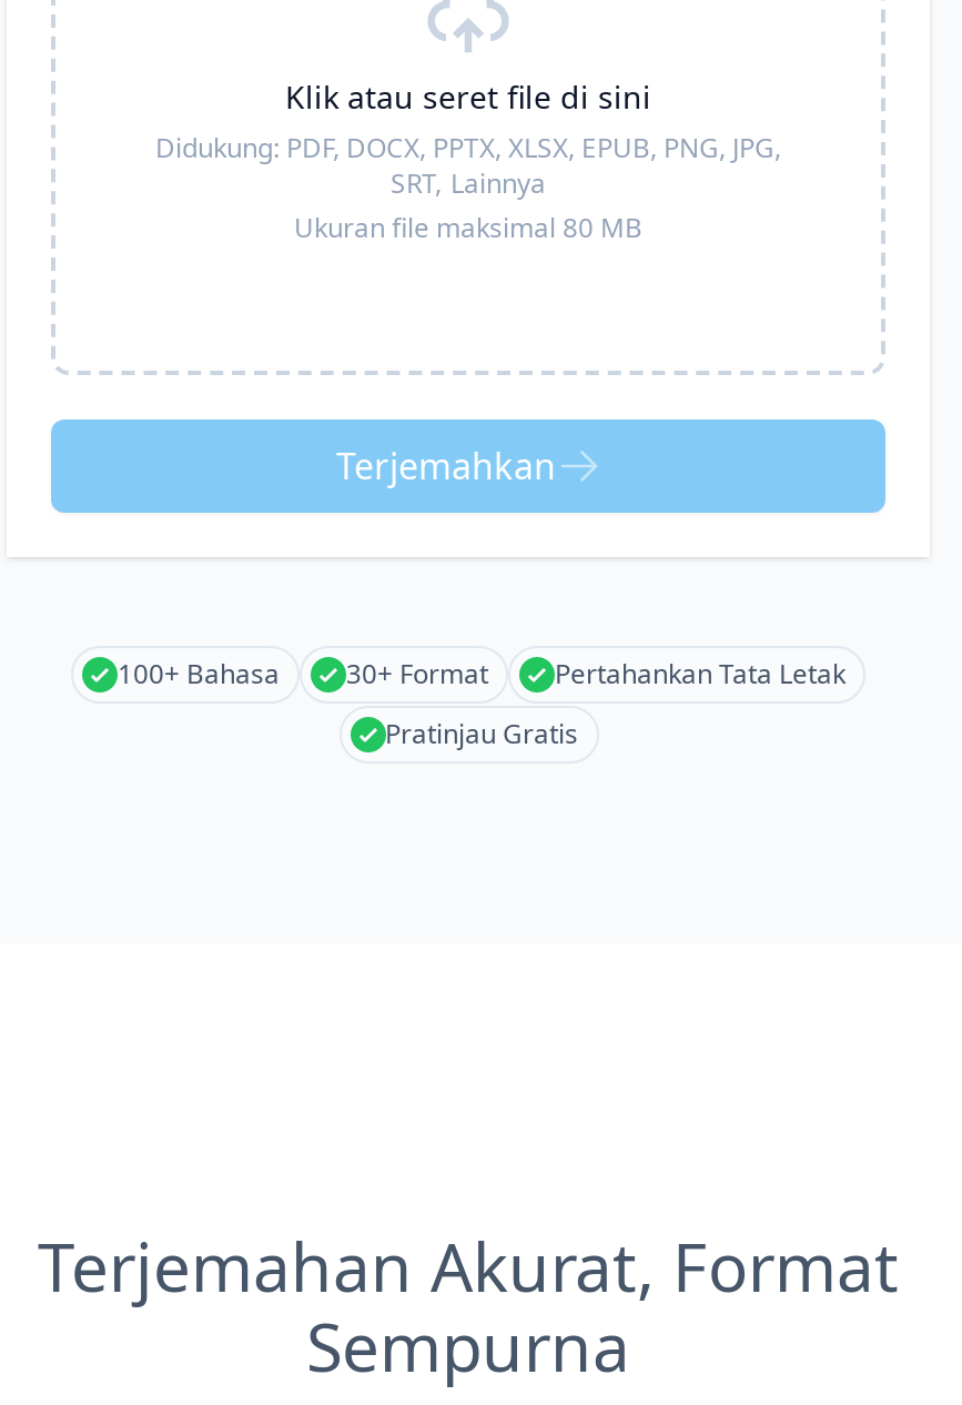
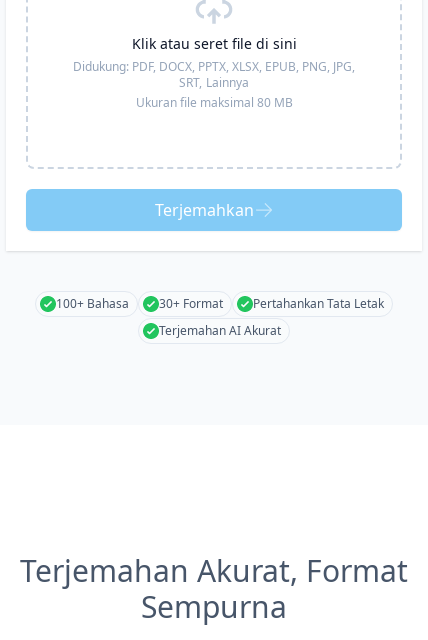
[385,715,578,752] Pratinjau Gratis -> [159,322,281,339] Terjemahan AI Akurat

